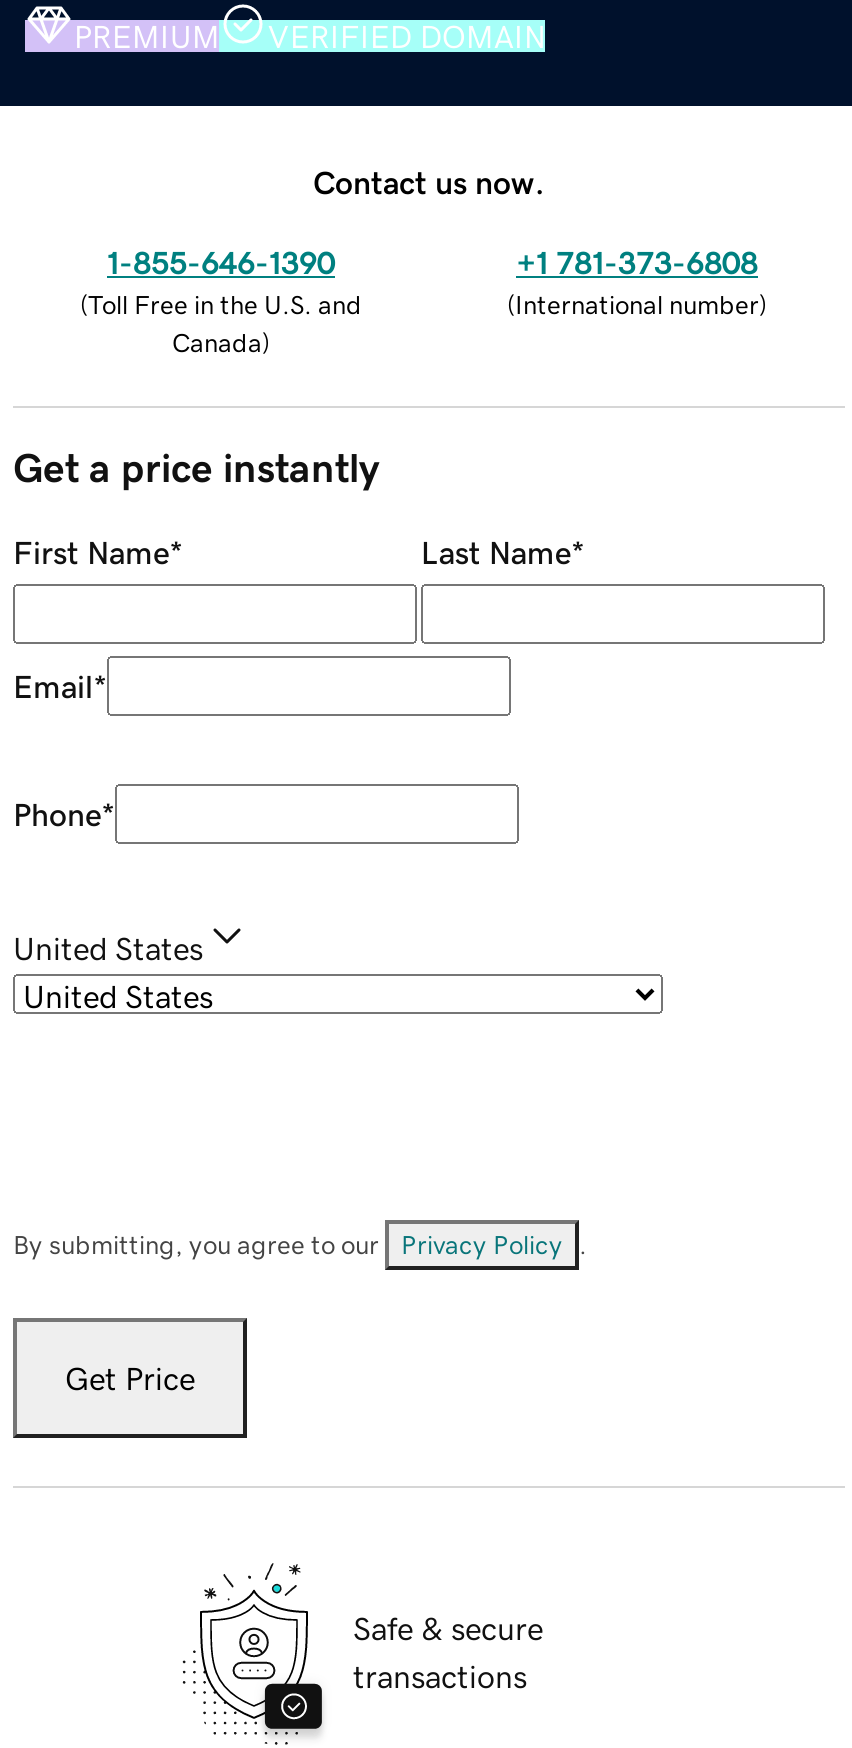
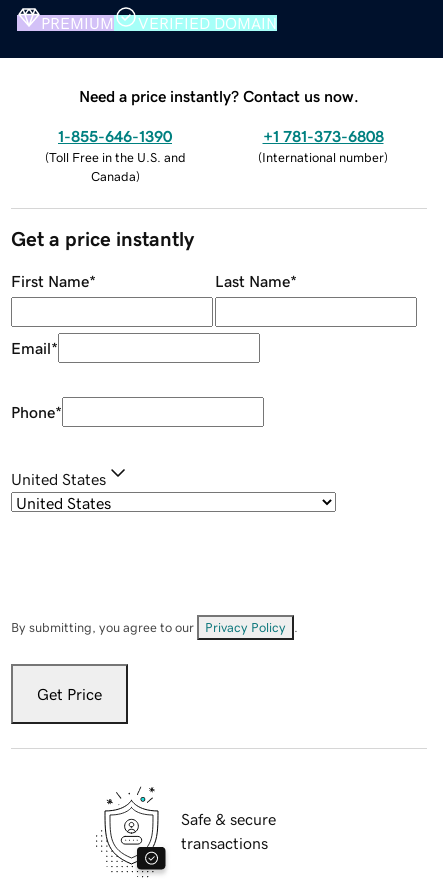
[313,165,545,197] Contact us now. -> [79,88,359,104] Need a price instantly? Contact us now.

